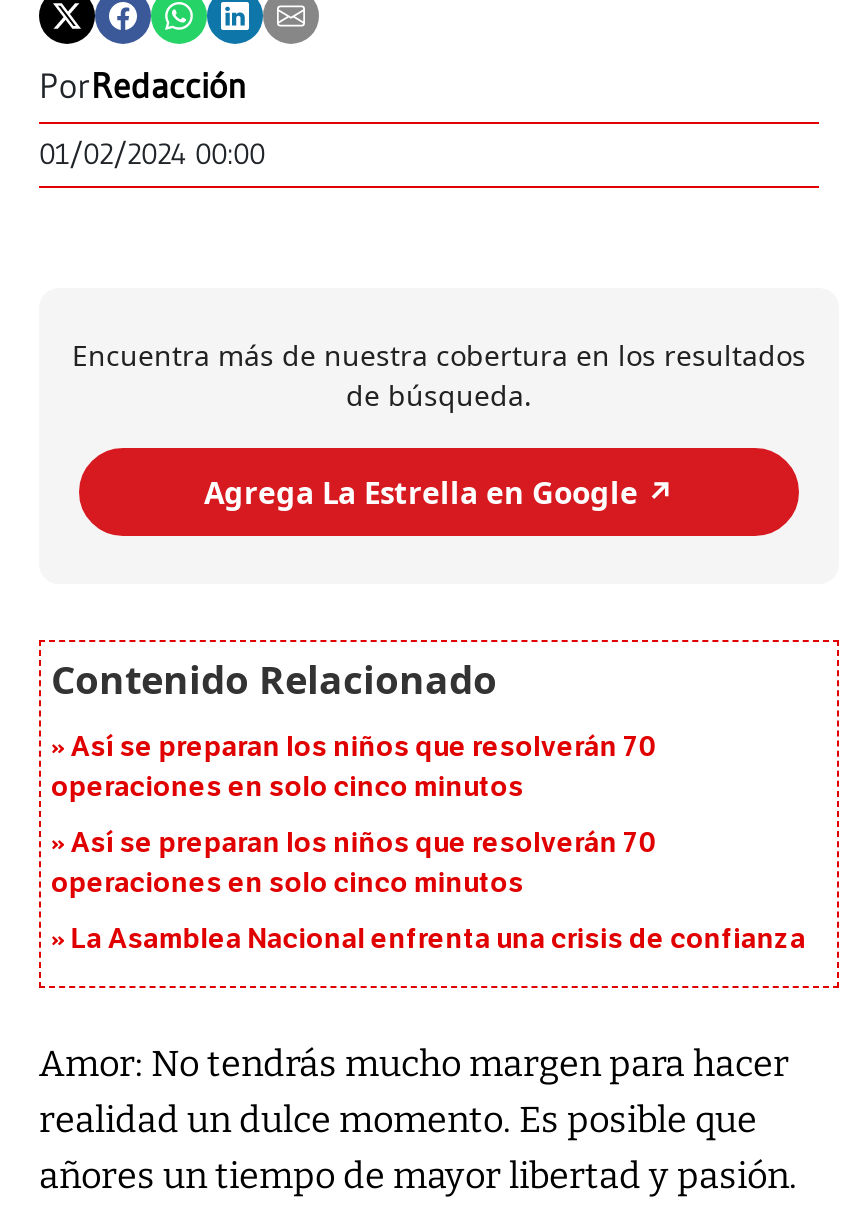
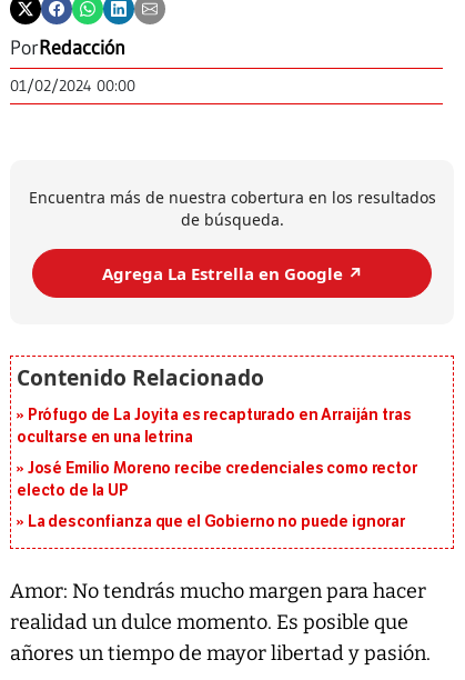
[51,731,656,805] Así se preparan los niños que resolverán 70 | operaciones en solo cinco minutos -> [17,406,411,447] Prófugo de La Joyita es recapturado en Arraiján tras | ocultarse en una letrina
[51,827,656,901] Así se preparan los niños que resolverán 70 | operaciones en solo cinco minutos -> [17,459,417,501] José Emilio Moreno recibe credenciales como rector | electo de la UP
[71,923,806,957] La Asamblea Nacional enfrenta una crisis de confianza -> [28,513,405,532] La desconfianza que el Gobierno no puede ignorar

